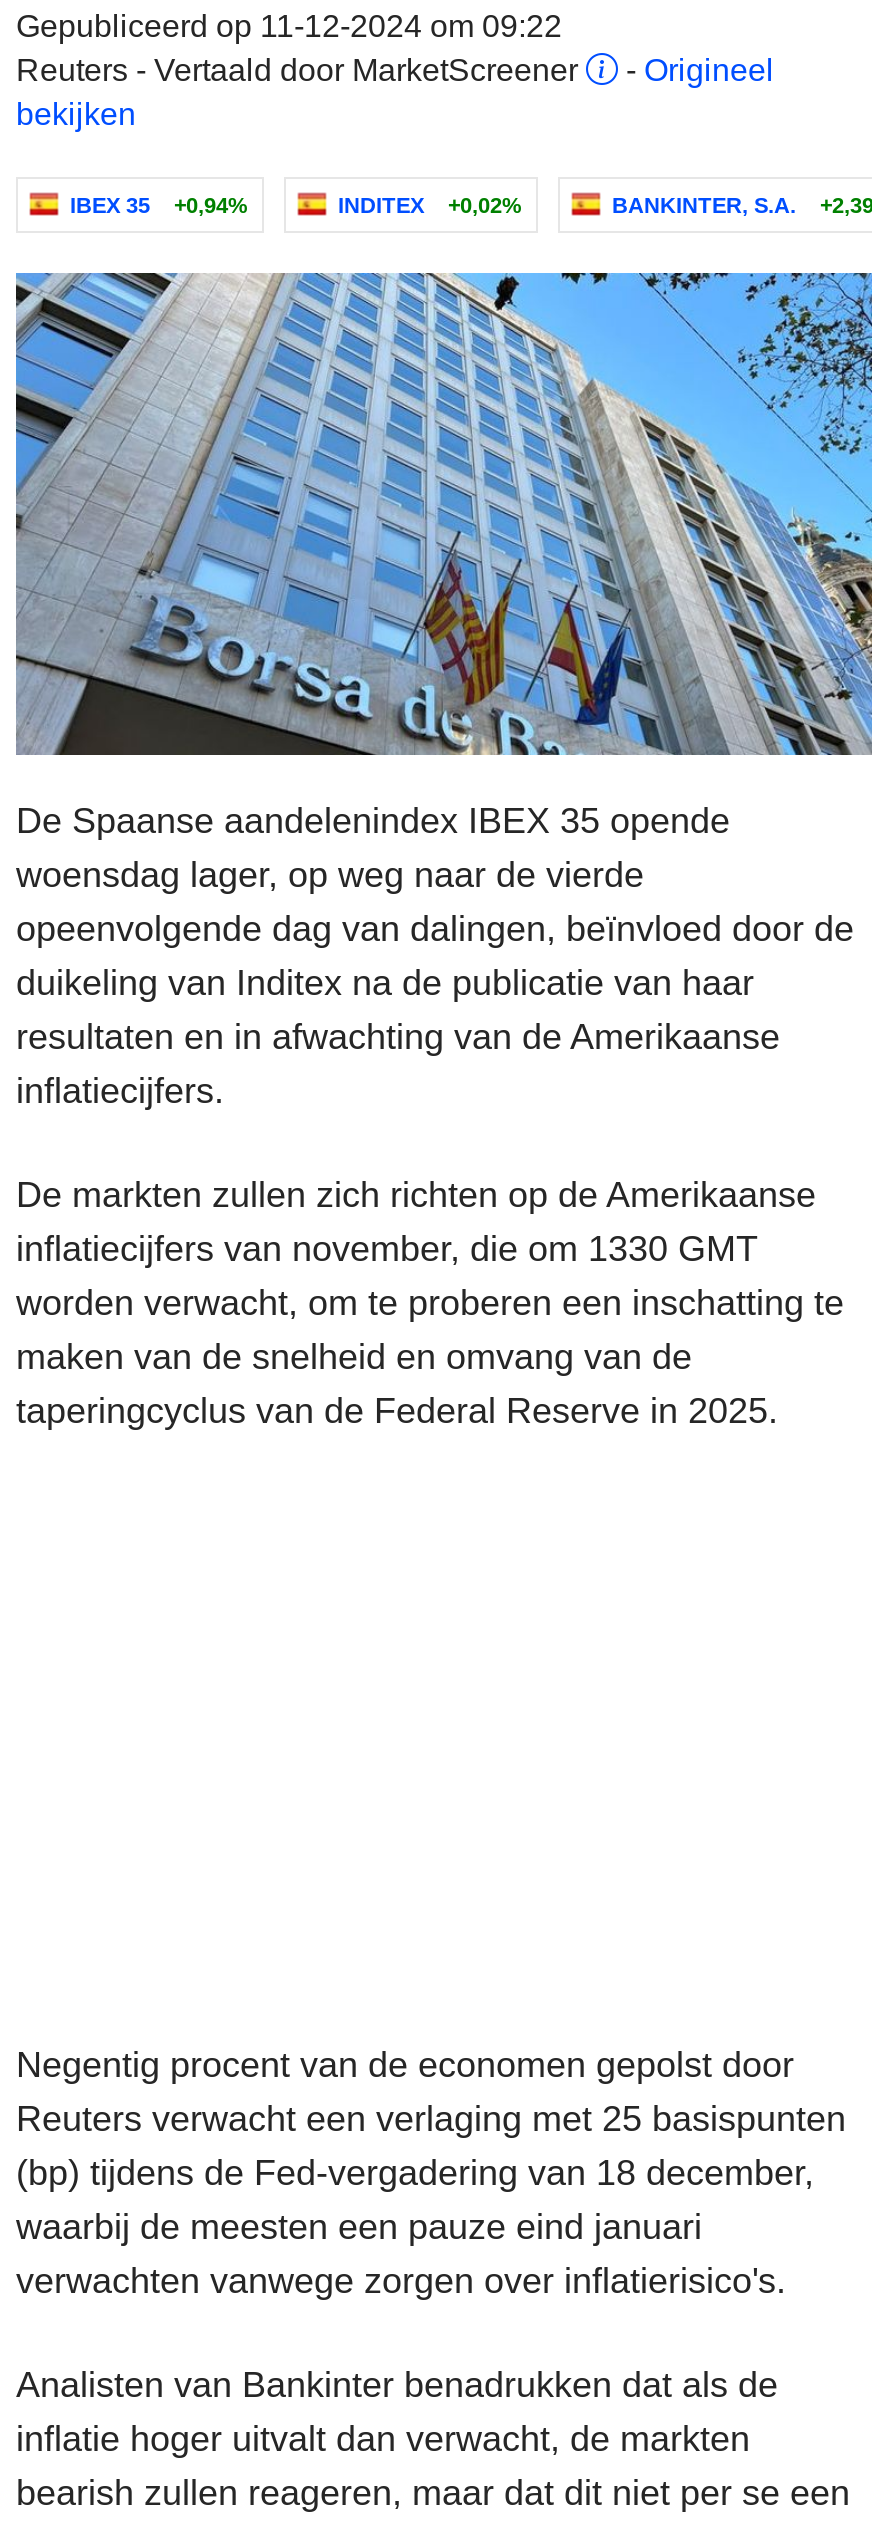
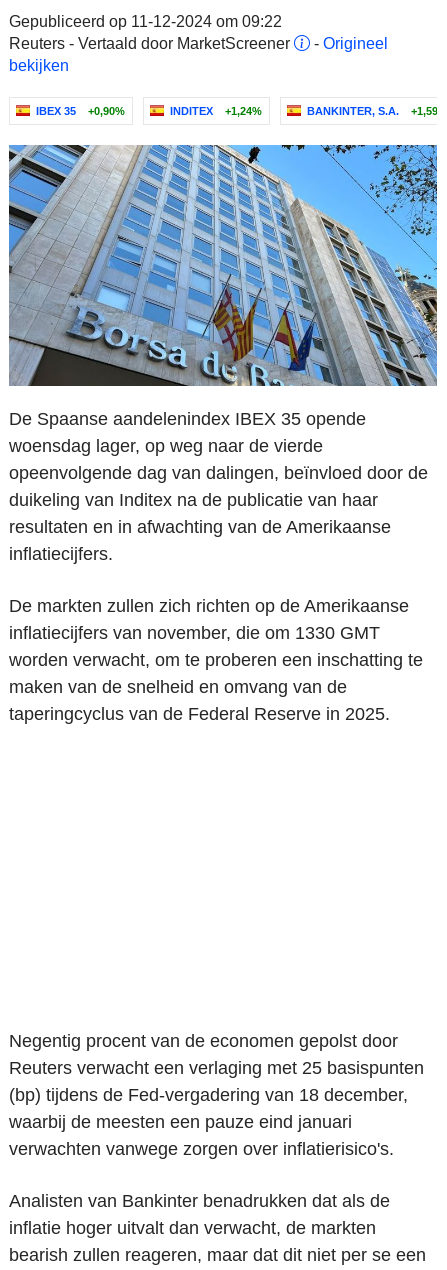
[70,193,248,217] IBEX 35 +0,94% -> [36,105,125,117] IBEX 35 +0,90%
[338,193,522,217] INDITEX +0,02% -> [170,105,262,117] INDITEX +1,24%
[612,193,892,217] BANKINTER, S.A. +2,39% -> [307,105,447,117] BANKINTER, S.A. +1,59%

